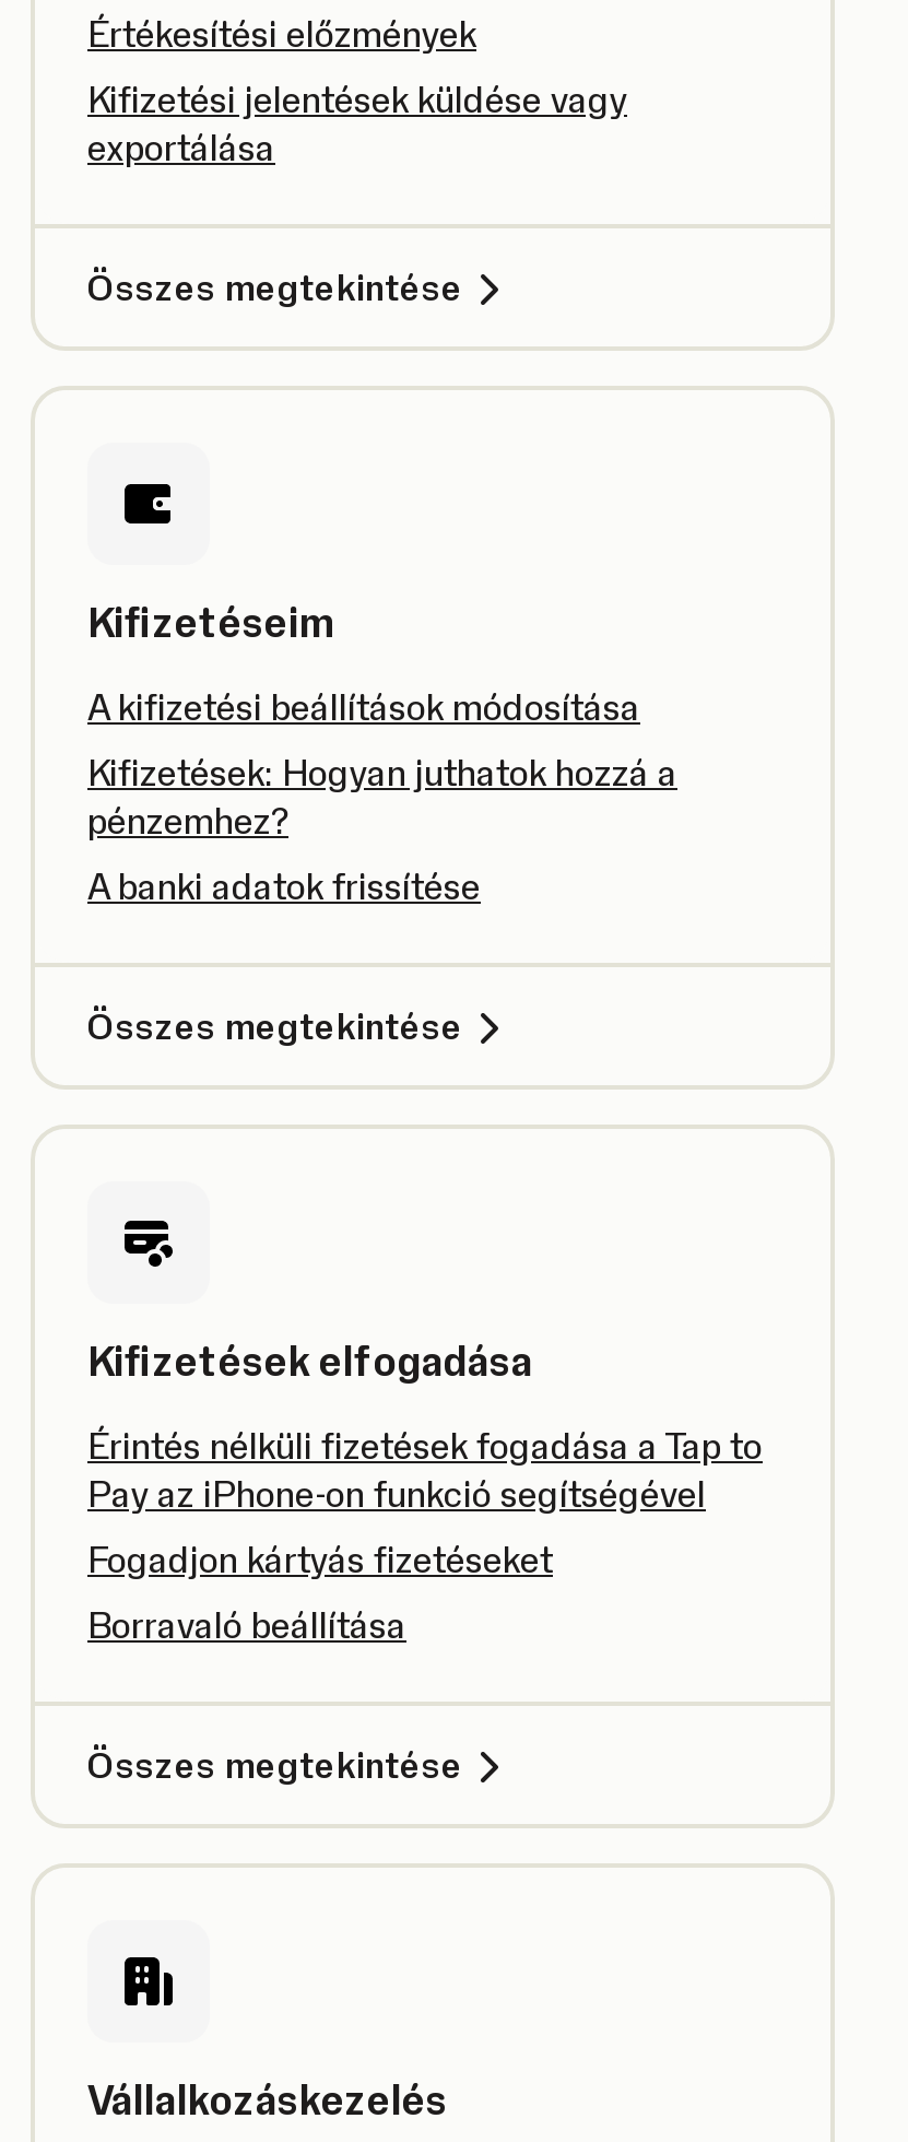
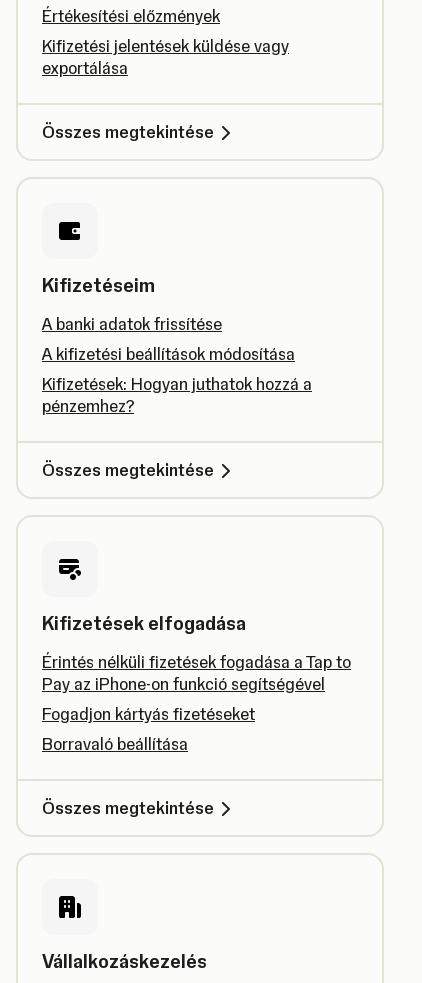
moved [87,685,677,843] -> [42,344,312,416]: A kifizetési beállítások módosítása | Kifizetések: Hogyan juthatok hozzá a | pénzemhez?
moved [87,864,481,908] -> [42,314,222,334]: A banki adatok frissítése

